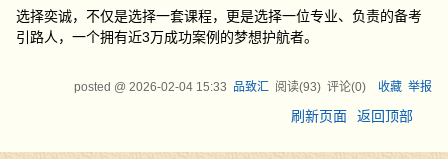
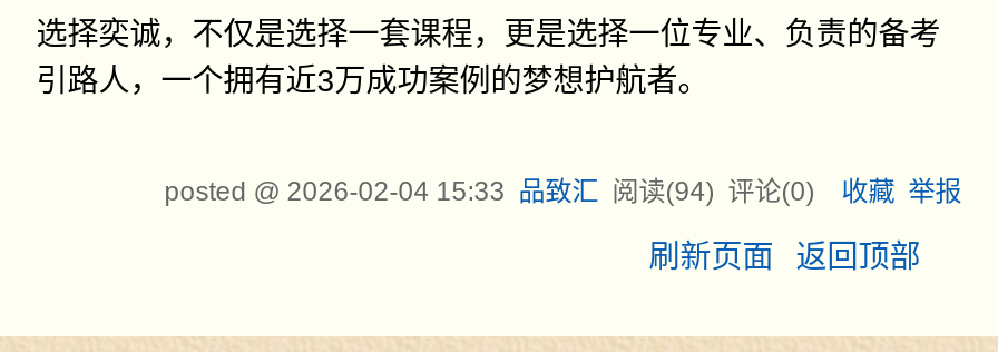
[74,80,432,94] posted @ 2026-02-04 15:33 品致汇阅读(93) 评论(0)收藏 举报 -> [164,176,962,207] posted @ 2026-02-04 15:33 品致汇阅读(94) 评论(0)收藏 举报

